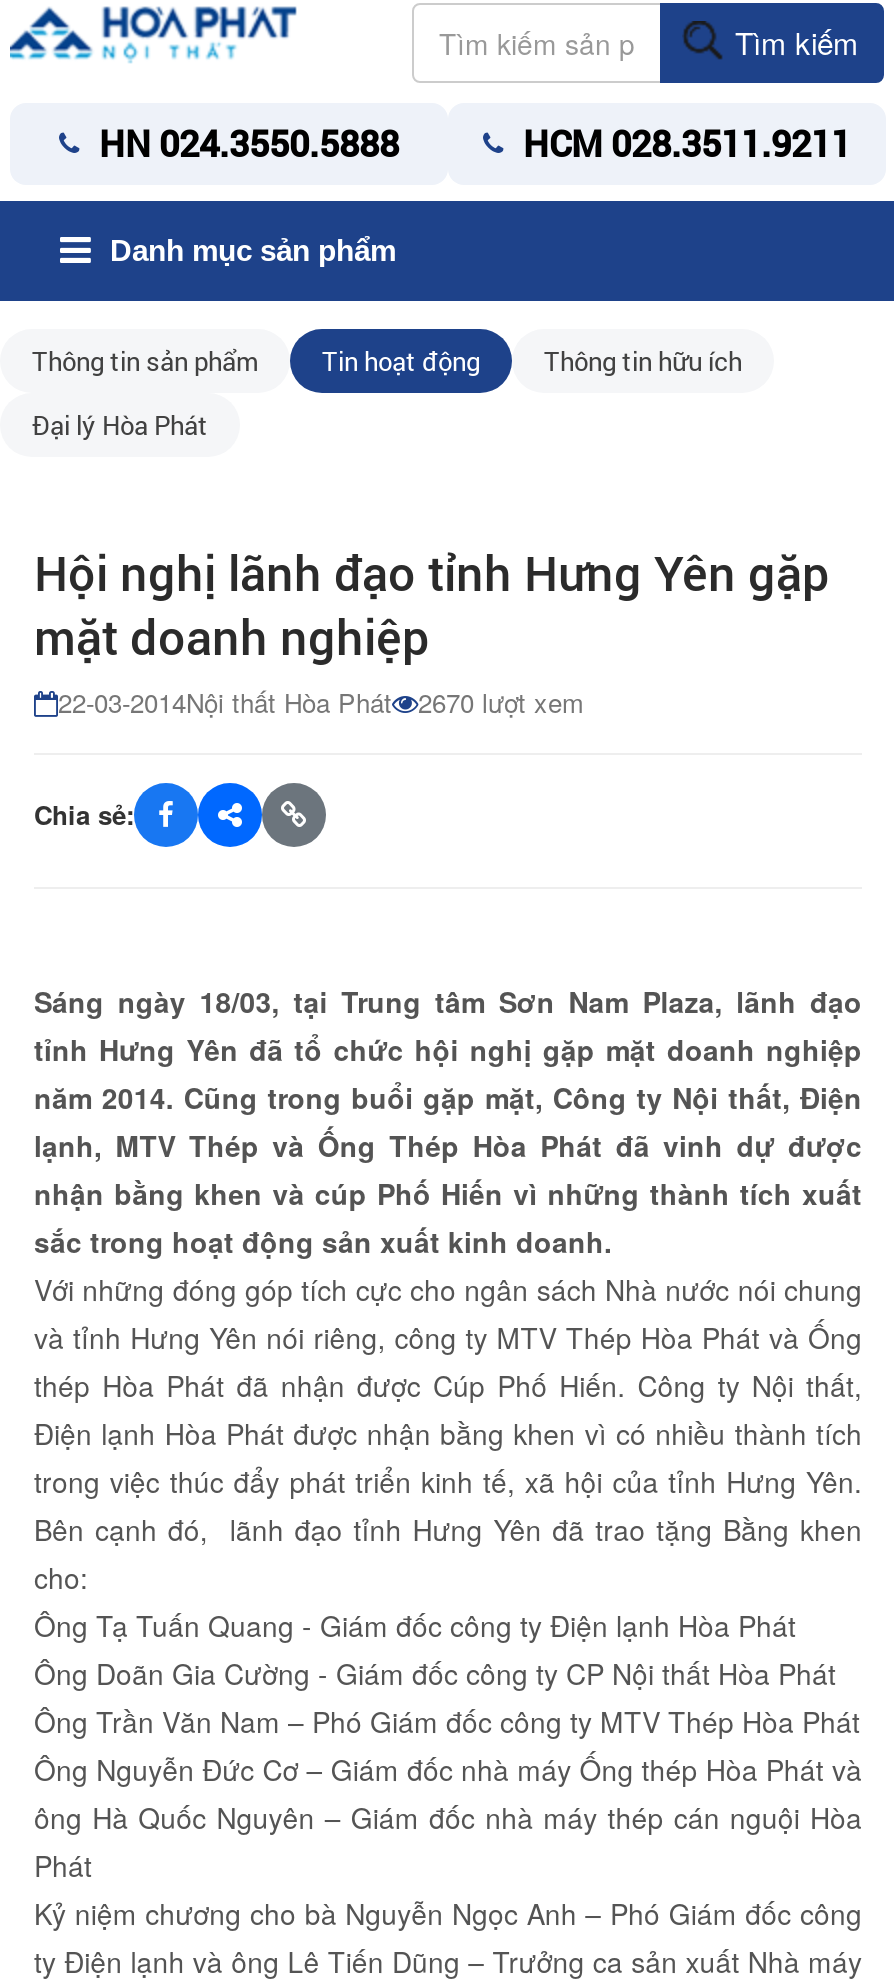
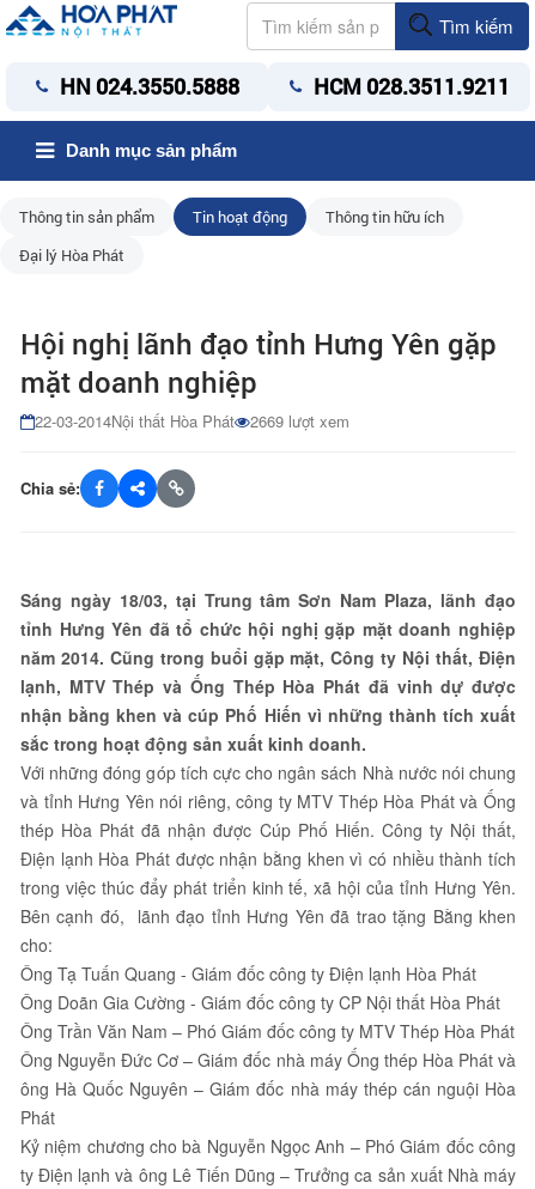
[58,683,584,721] 22-03-2014Nội thất Hòa Phát 2670 lượt xem -> [35,410,349,432] 22-03-2014Nội thất Hòa Phát 2669 lượt xem

